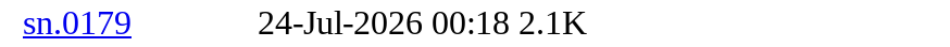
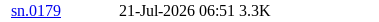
[258,5,588,41] 24-Jul-2026 00:18 2.1K -> [119,2,271,19] 21-Jul-2026 06:51 3.3K

